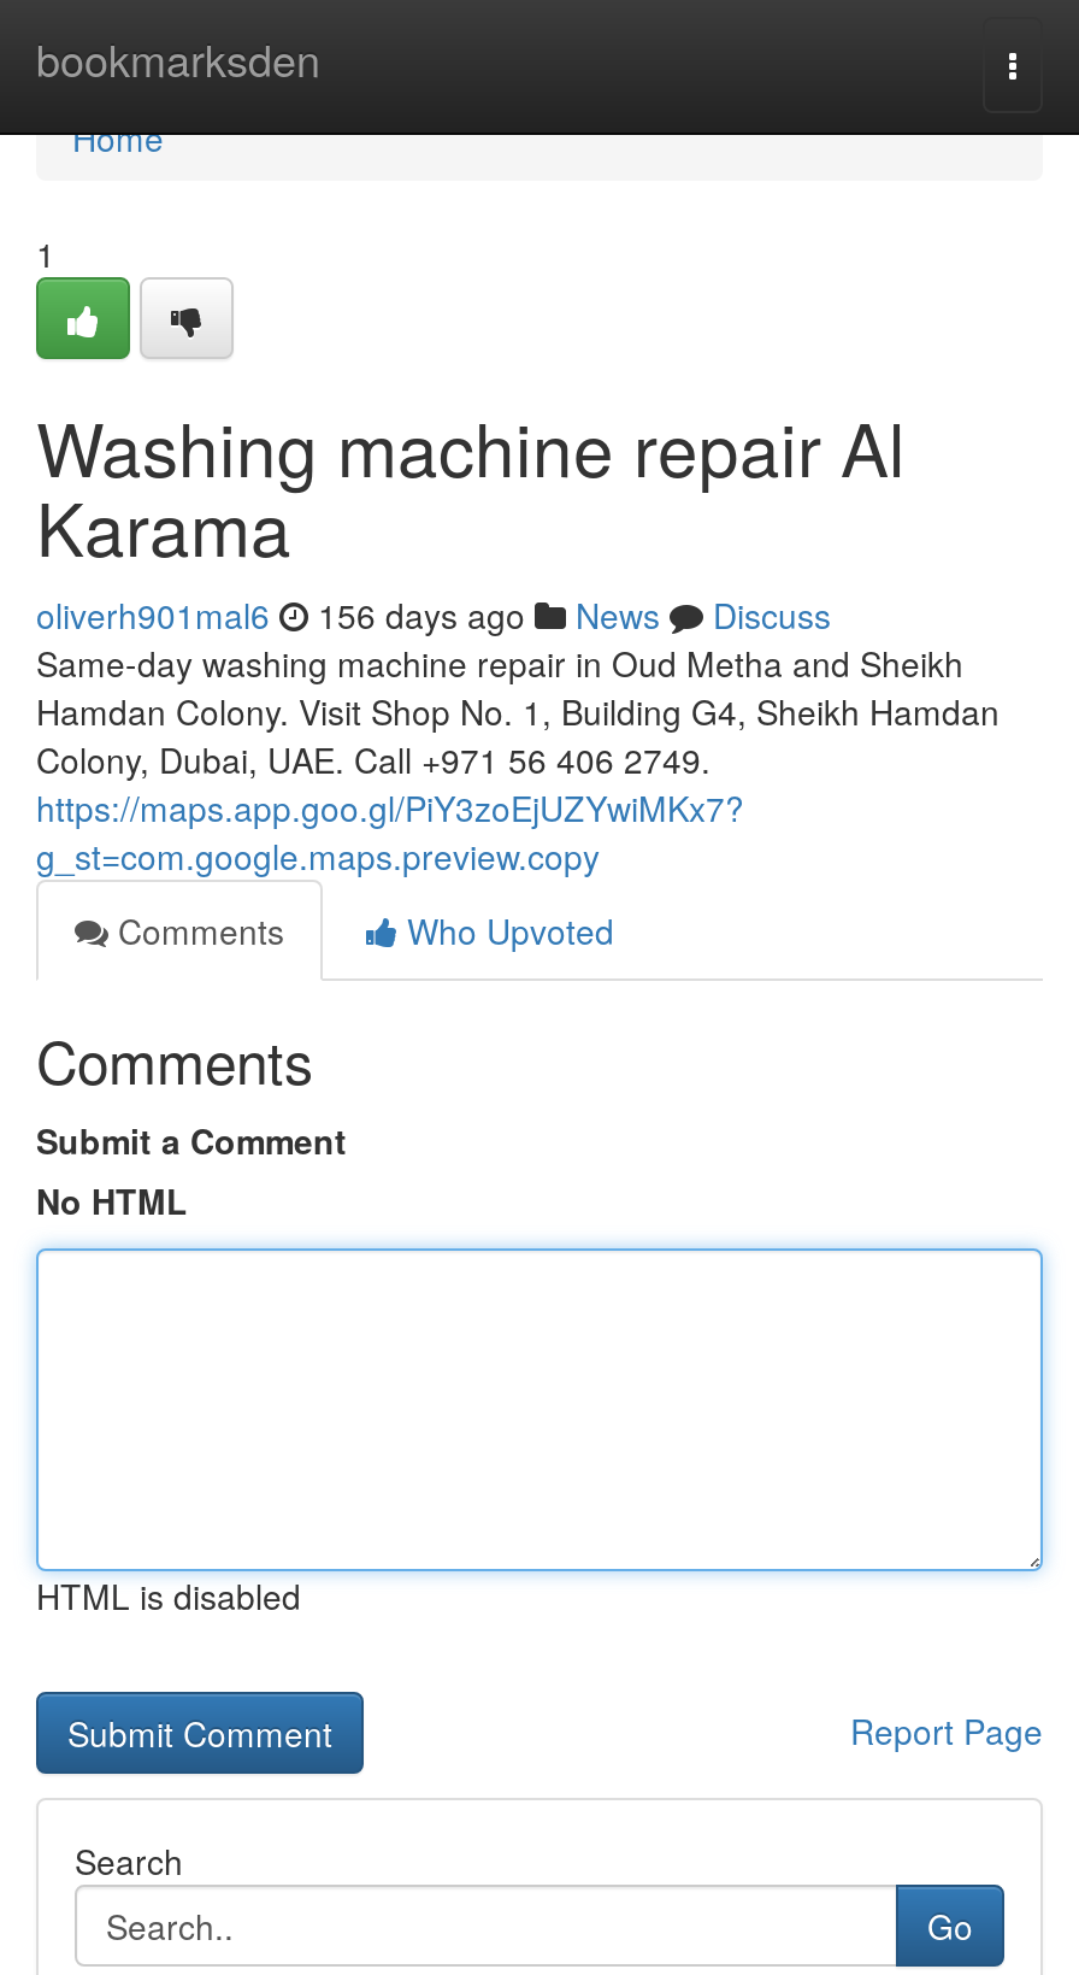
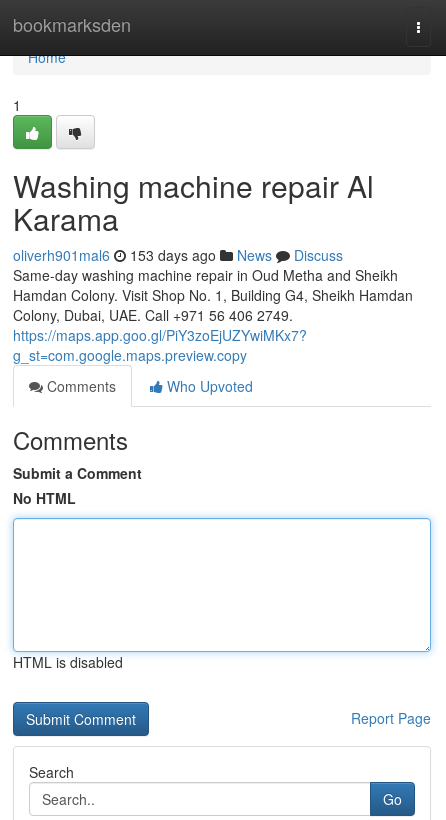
[36,590,831,639] oliverh901mal6 156 days ago News Discuss -> [13,245,343,265] oliverh901mal6 153 days ago News Discuss

